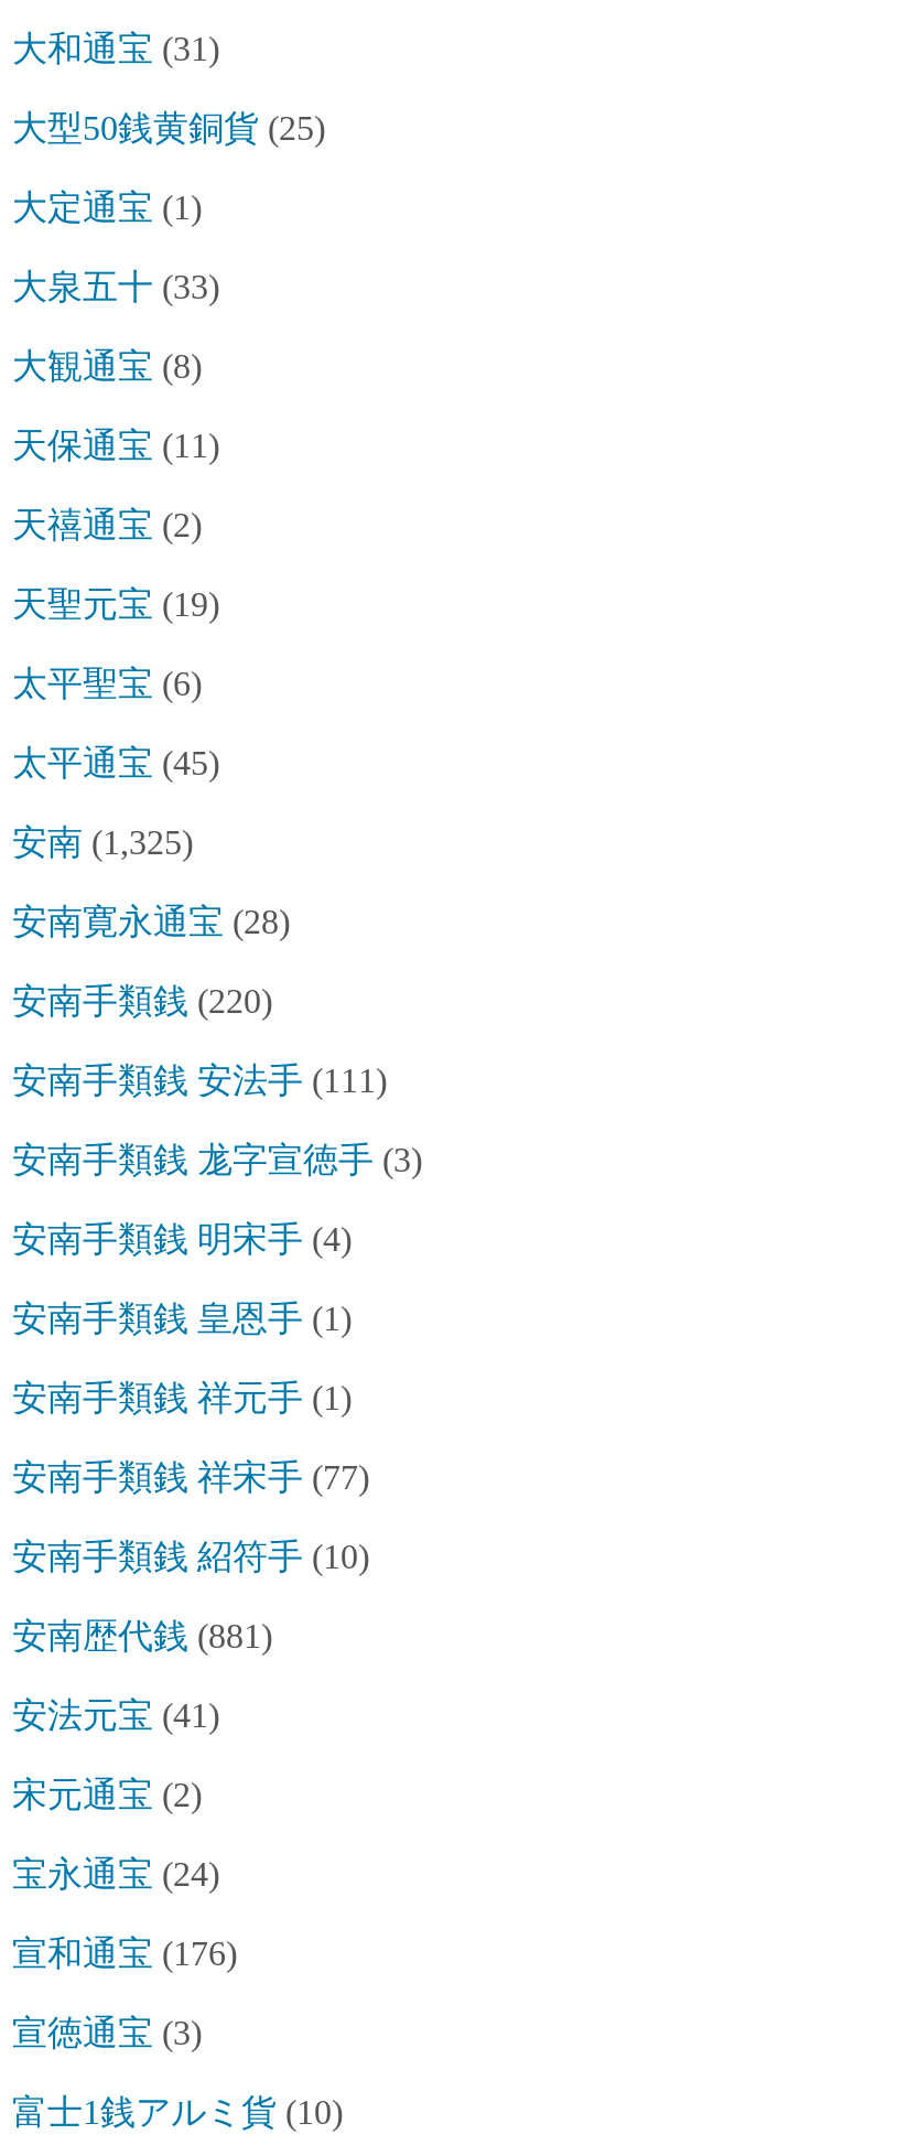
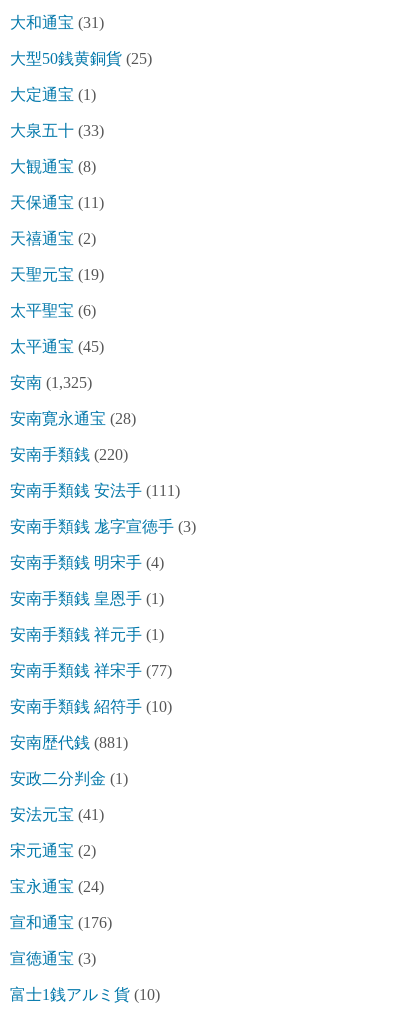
none -> [10,770,128,787] 安政二分判金(1)

